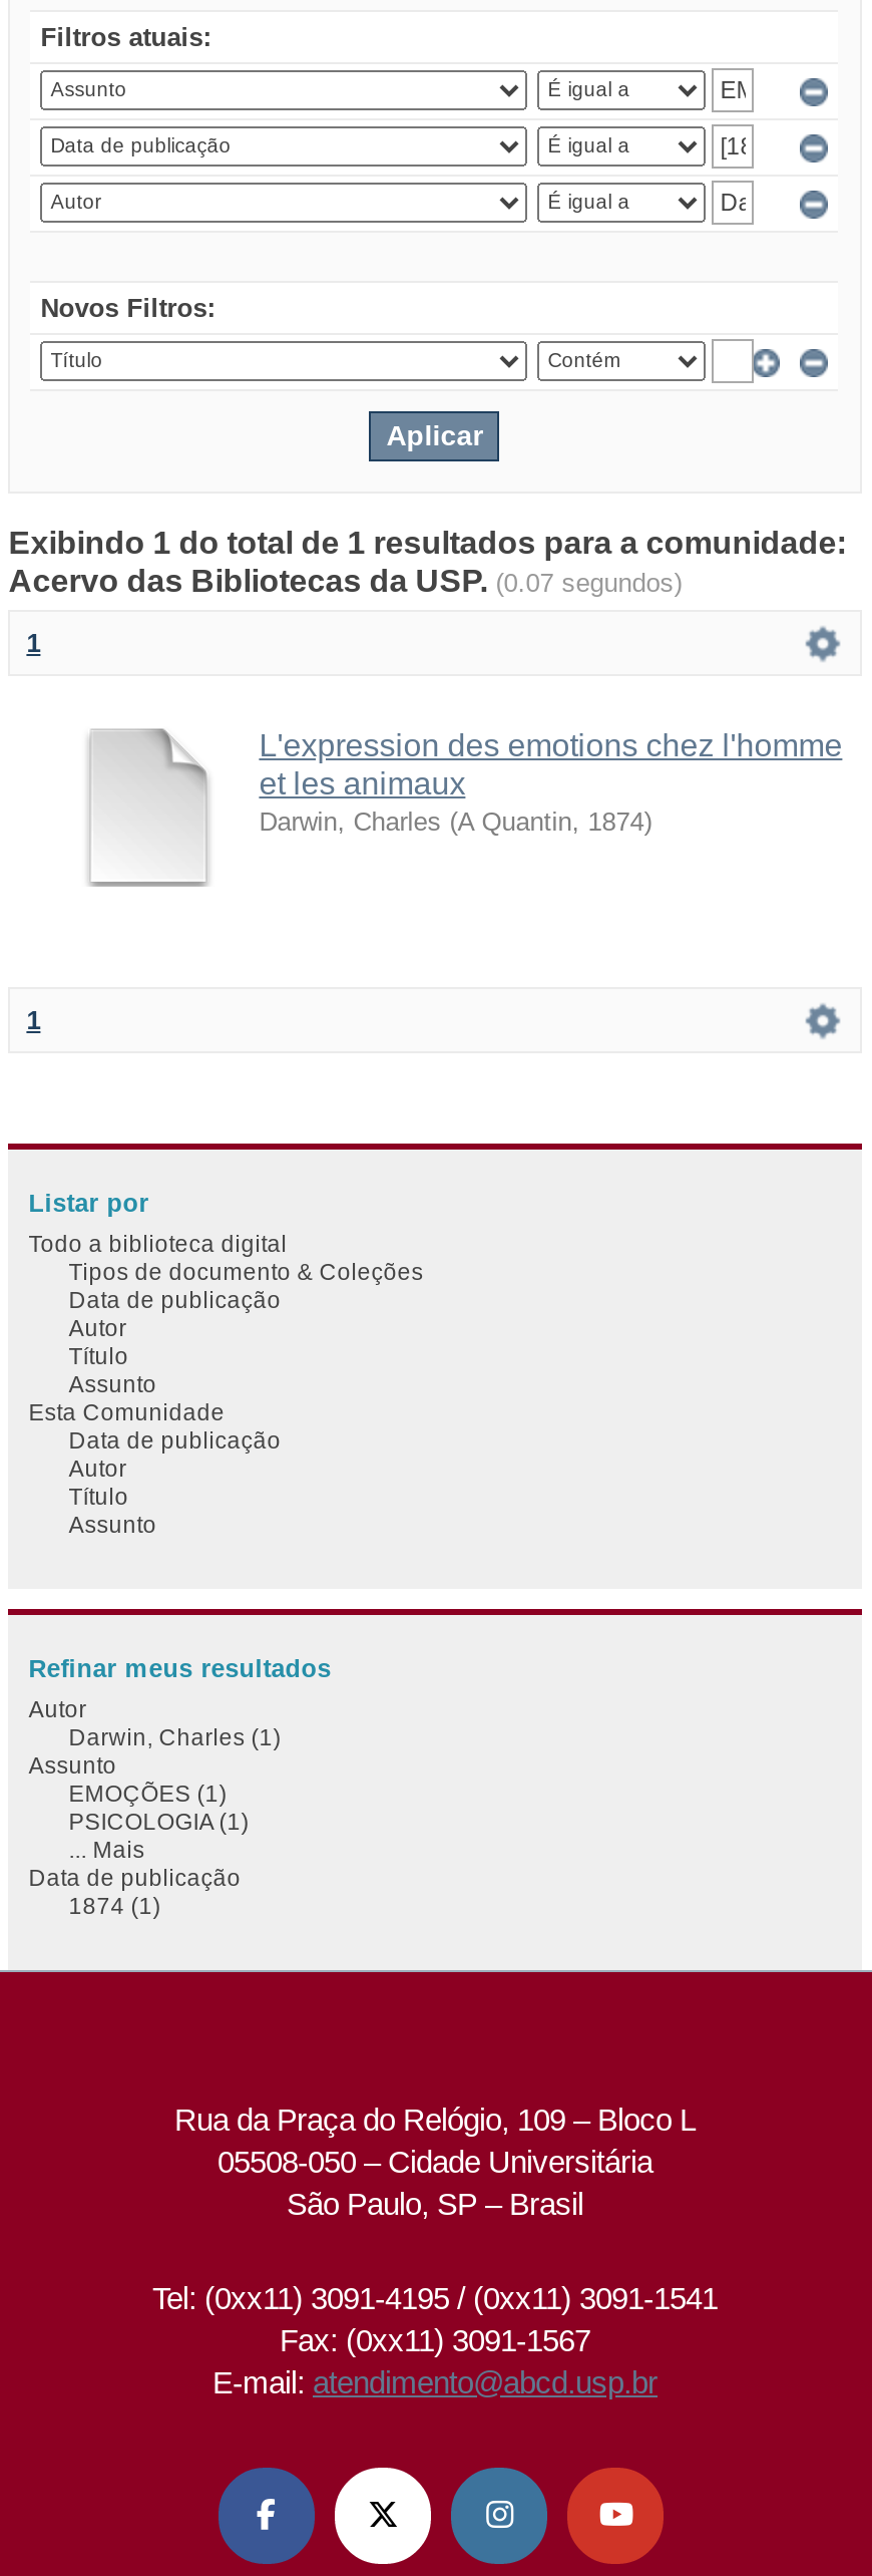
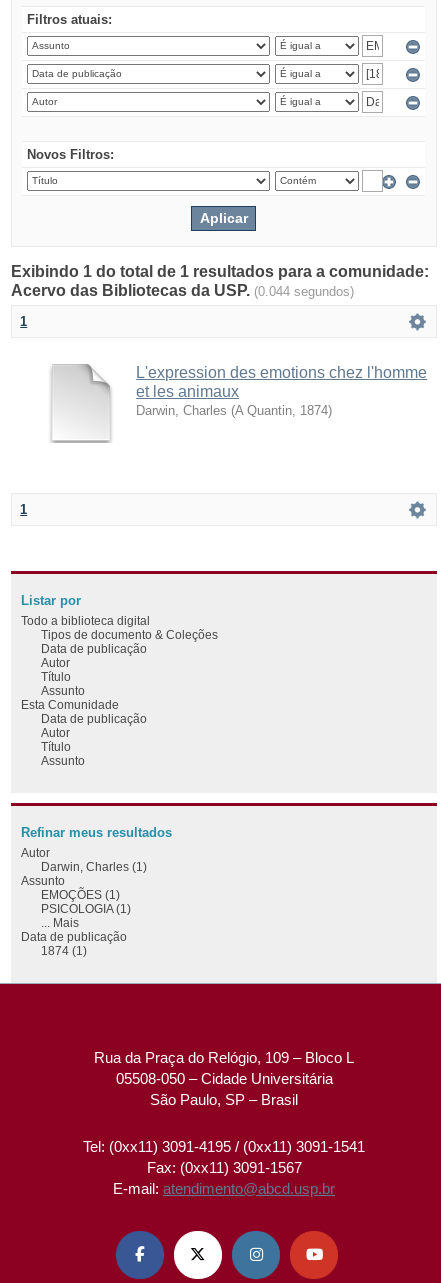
[8,564,682,598] Acervo das Bibliotecas da USP. (0.07 segundos) -> [11,282,354,299] Acervo das Bibliotecas da USP. (0.044 segundos)

